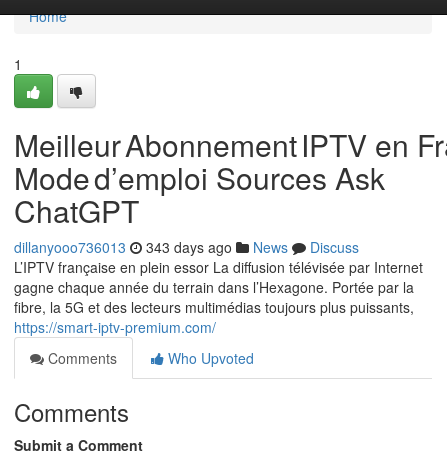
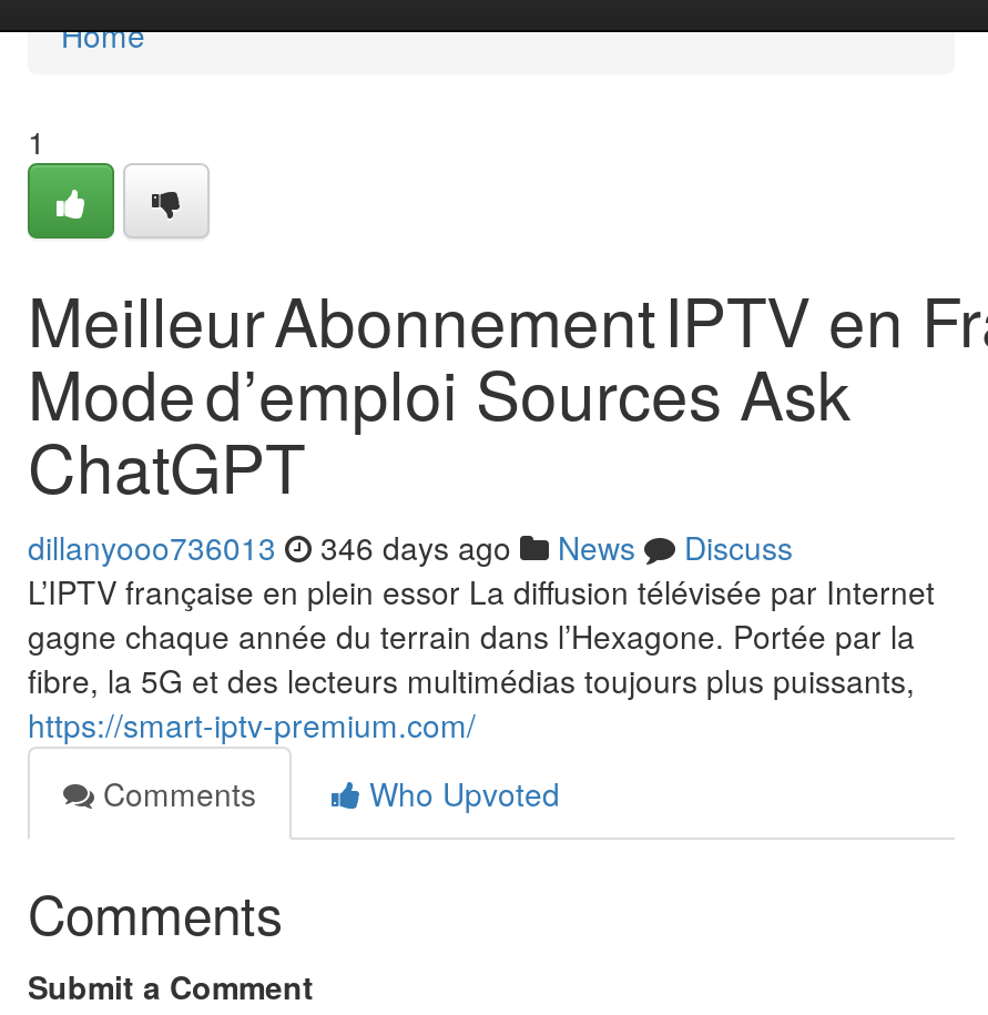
[14,237,359,257] dillanyooo736013 343 days ago News Discuss -> [28,525,793,569] dillanyooo736013 346 days ago News Discuss

